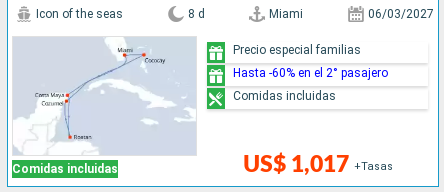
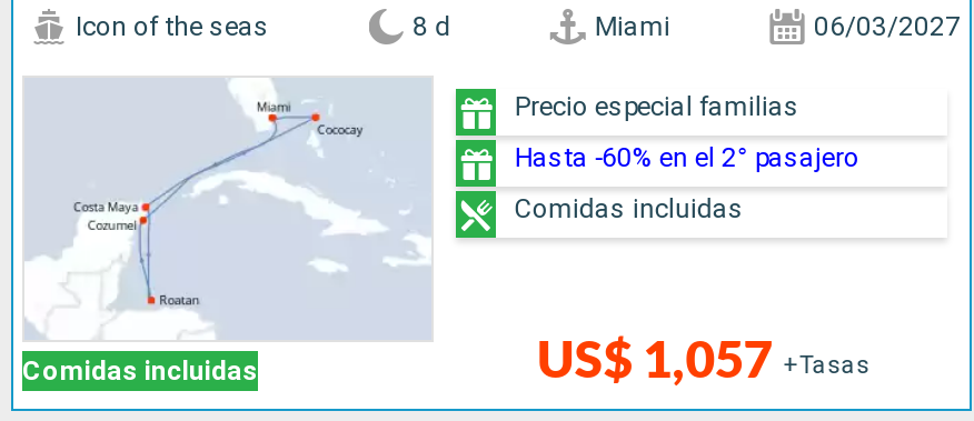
[243,153,393,176] US$ 1,017 +Tasas -> [536,336,870,387] US$ 1,057 +Tasas

